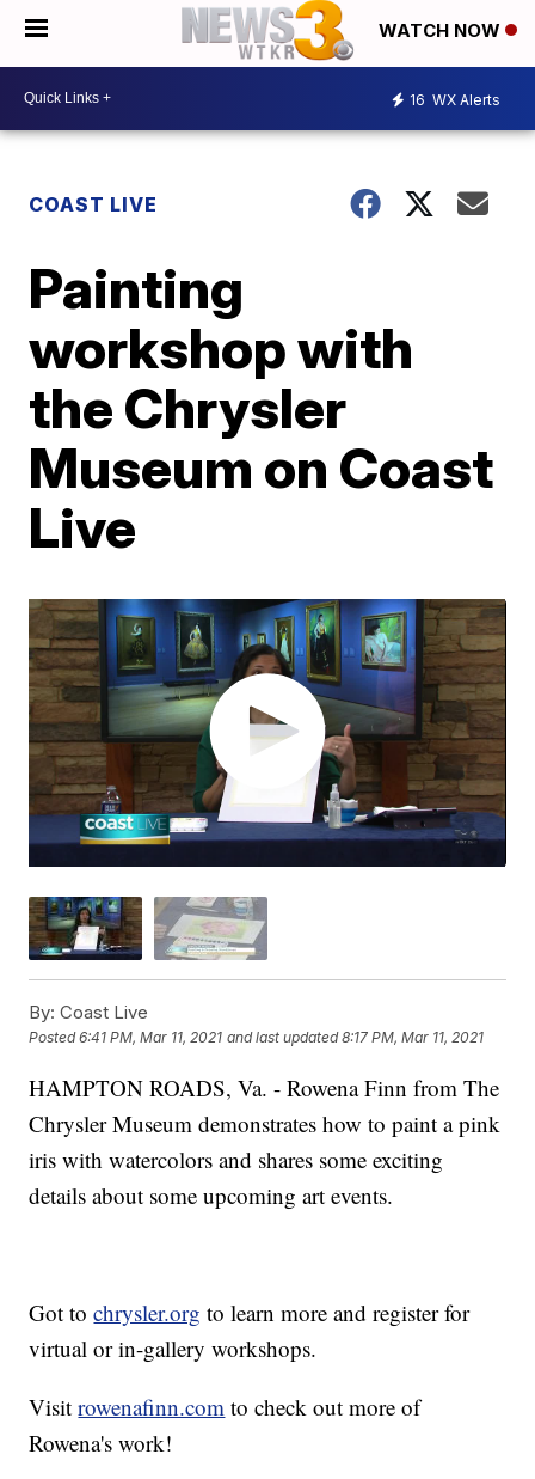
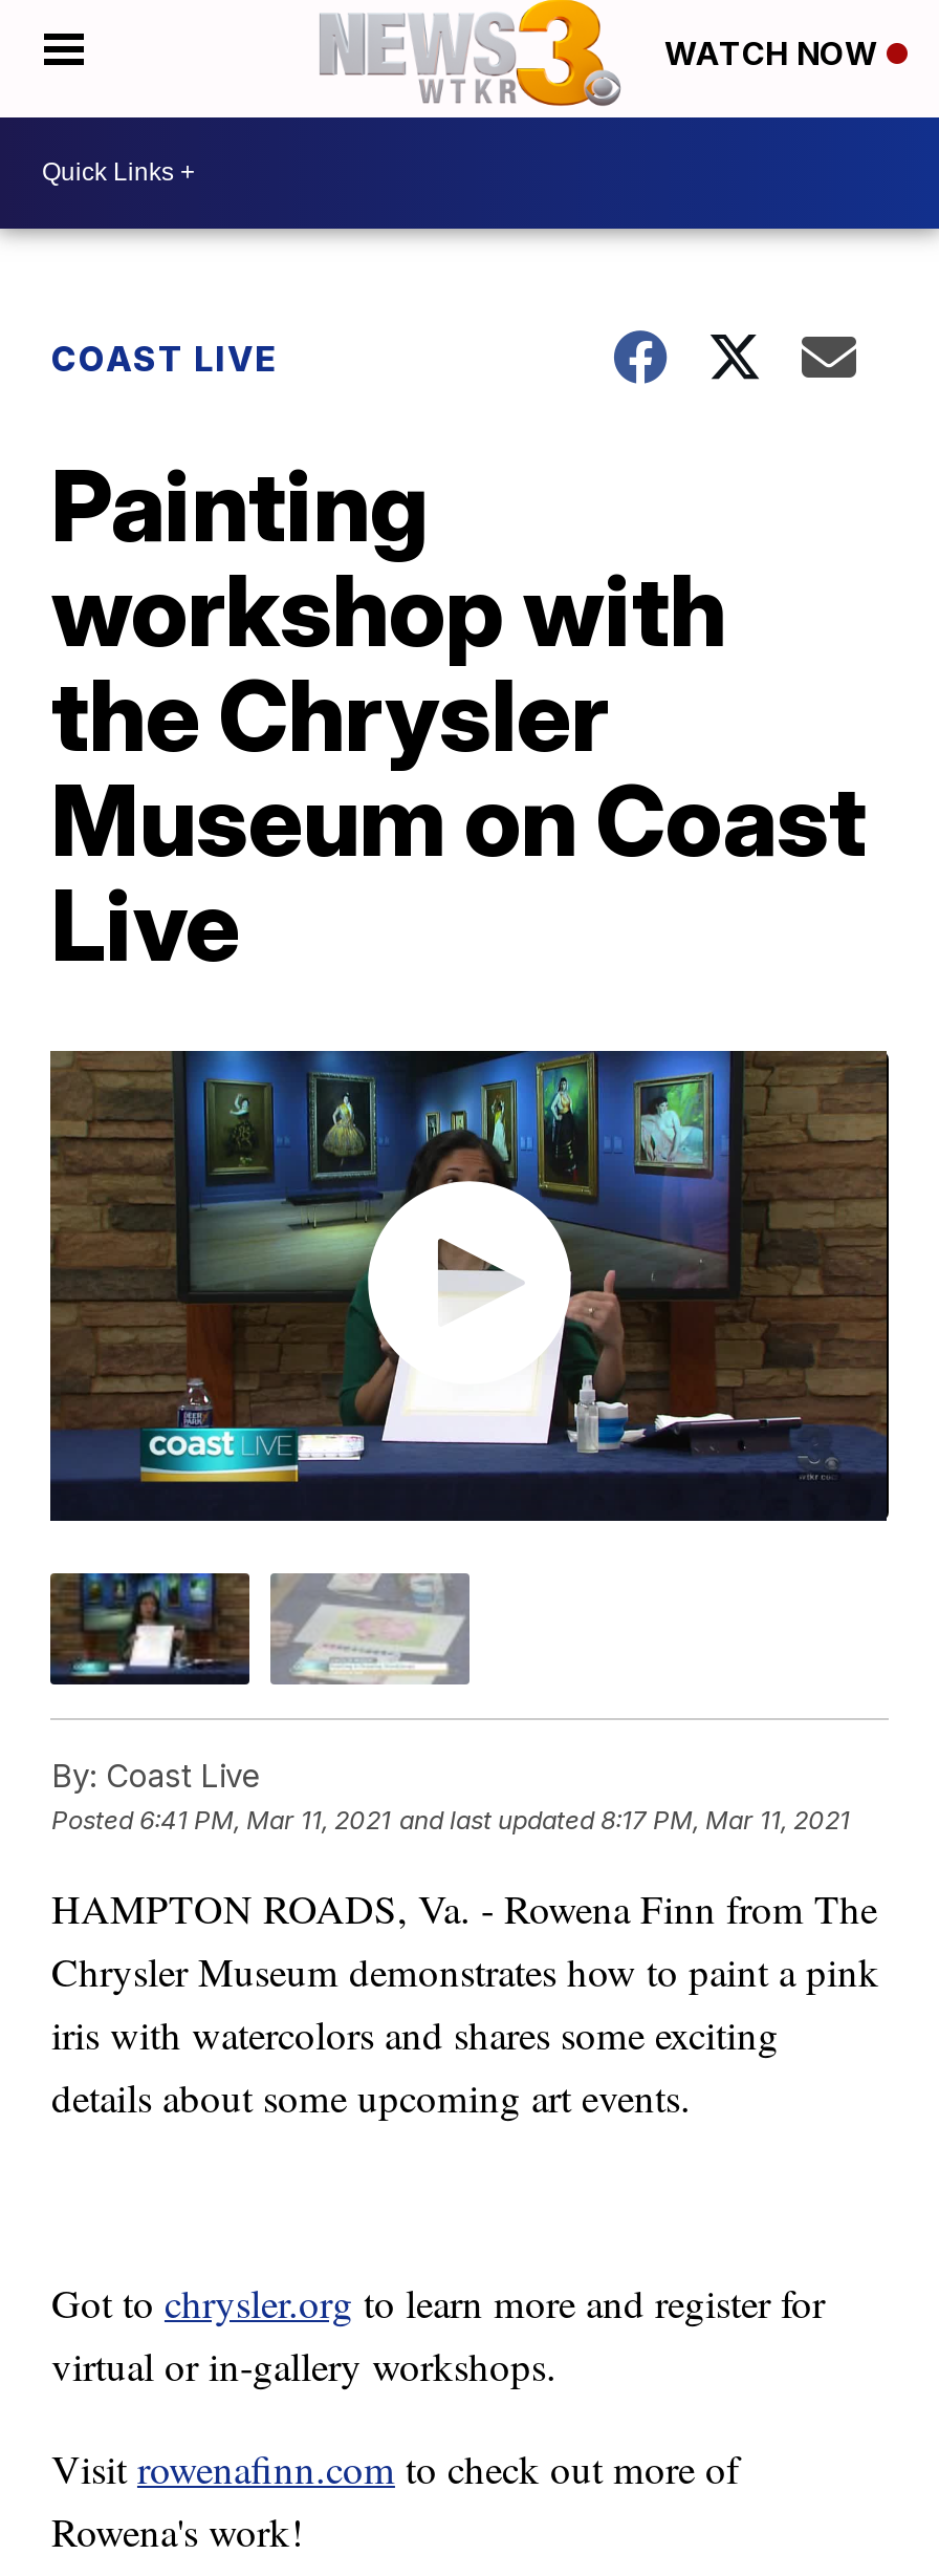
[410,91,500,109] 16 WX Alerts -> none

